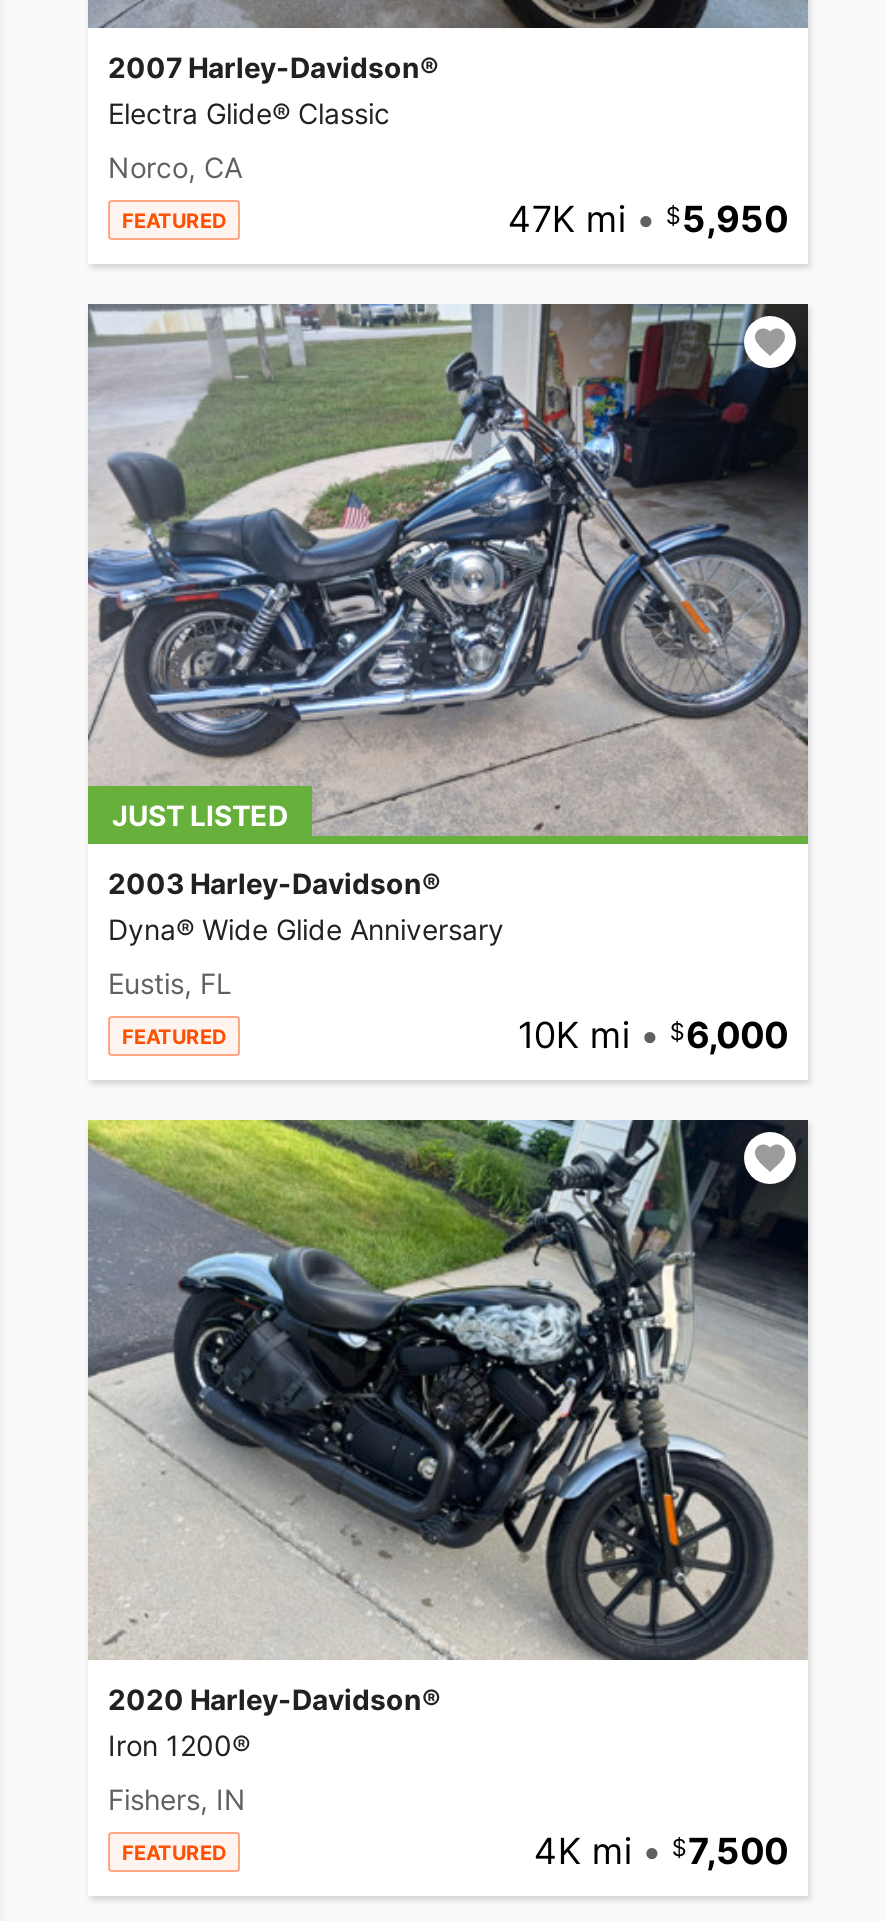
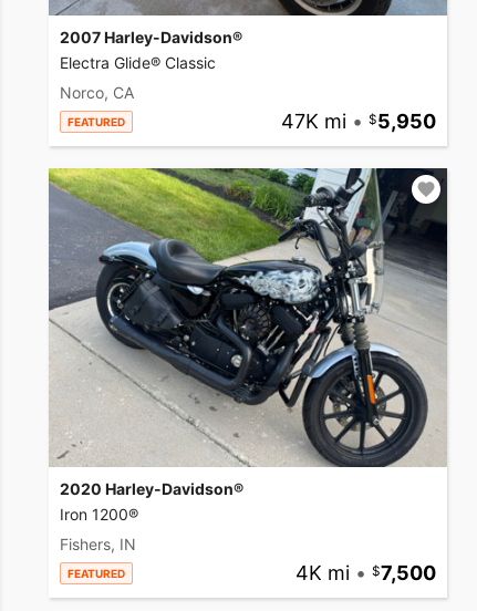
[90,302,808,1057] [image] | JUST LISTED | 2003 Harley-Davidson® | Dyna® Wide Glide Anniversary | Eustis, FL | FEATURED | 10K mi • | 6,000 -> none

